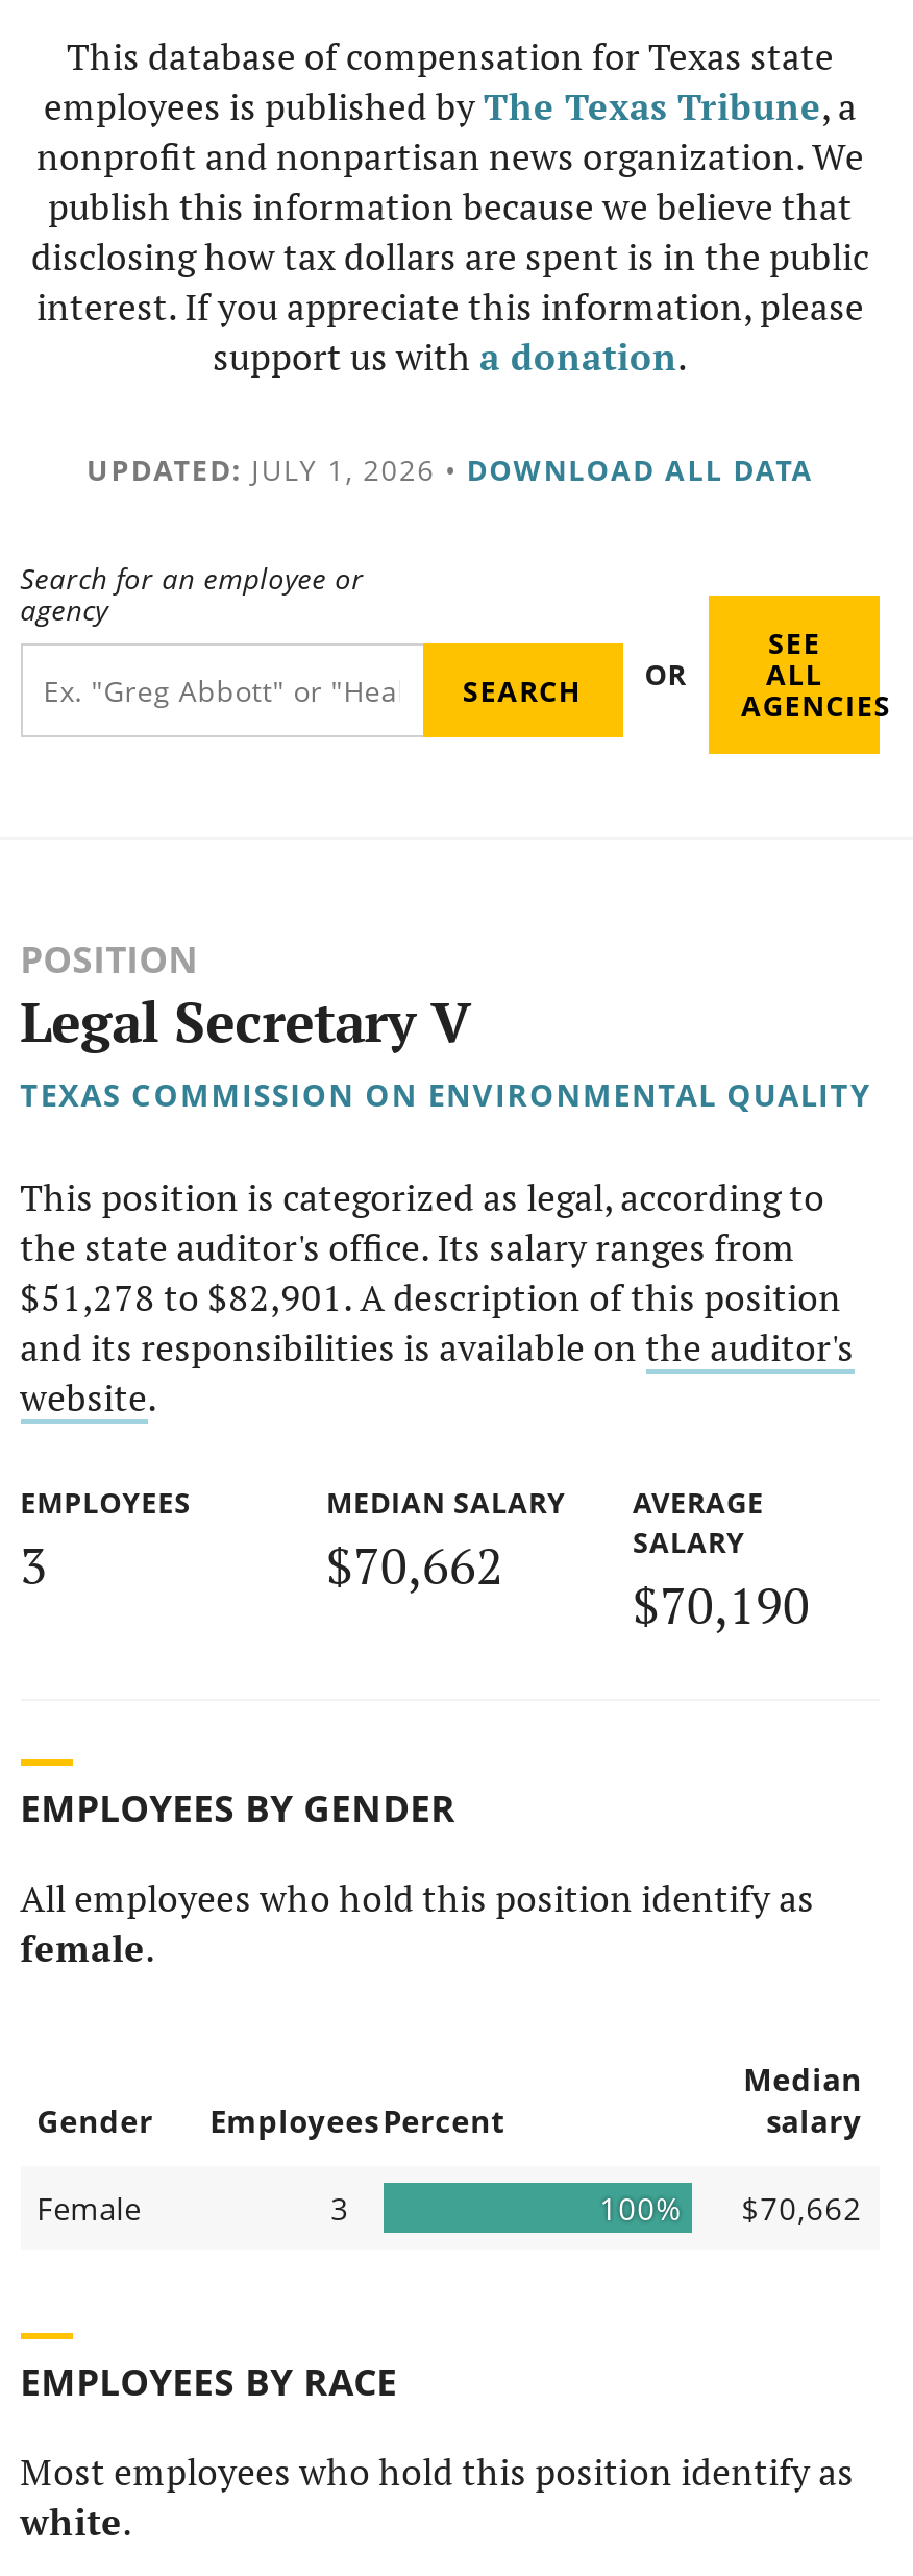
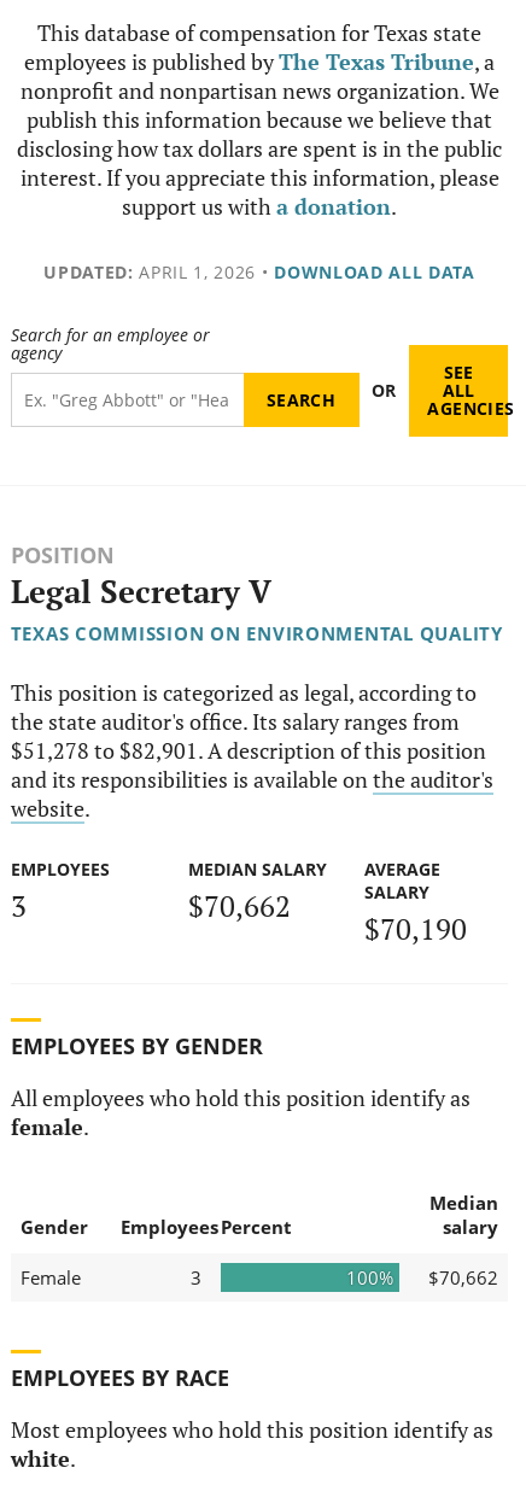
[87,449,814,489] UPDATED: JULY 1, 2026 • DOWNLOAD ALL DATA -> [44,261,475,283] UPDATED: APRIL 1, 2026 • DOWNLOAD ALL DATA

